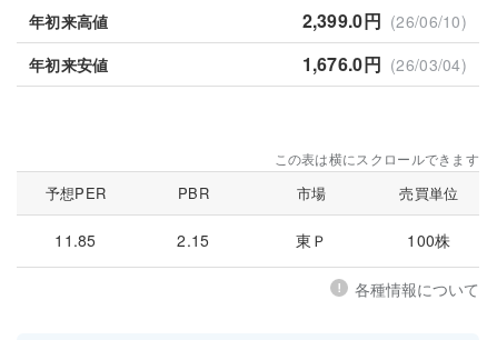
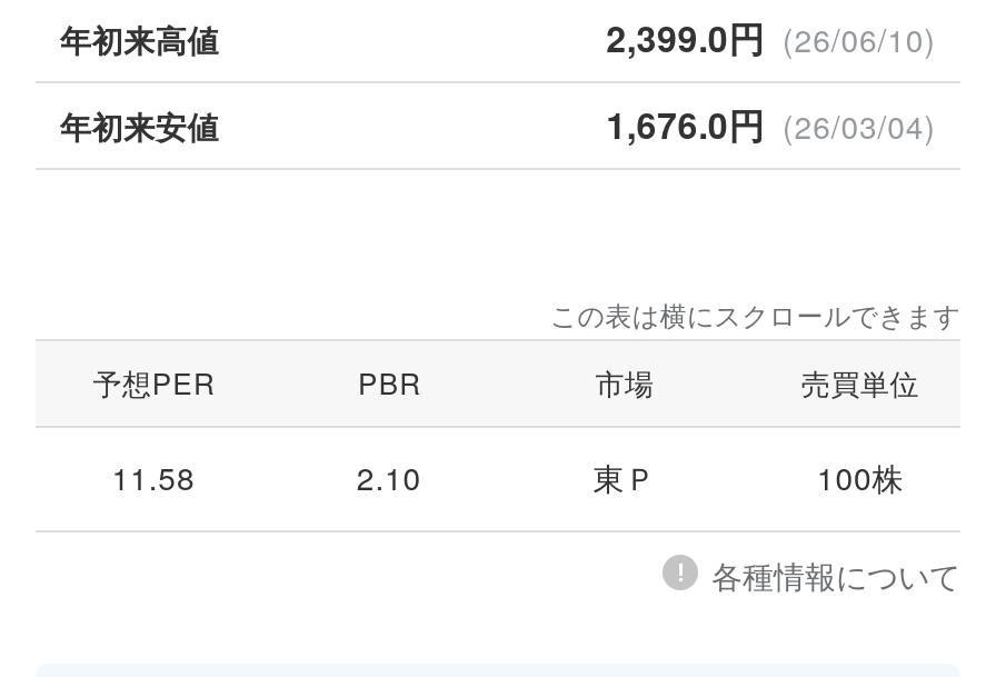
[55,229,97,251] 11.85 -> [112,455,195,499] 11.58
[177,229,210,251] 2.15 -> [357,455,422,499] 2.10

